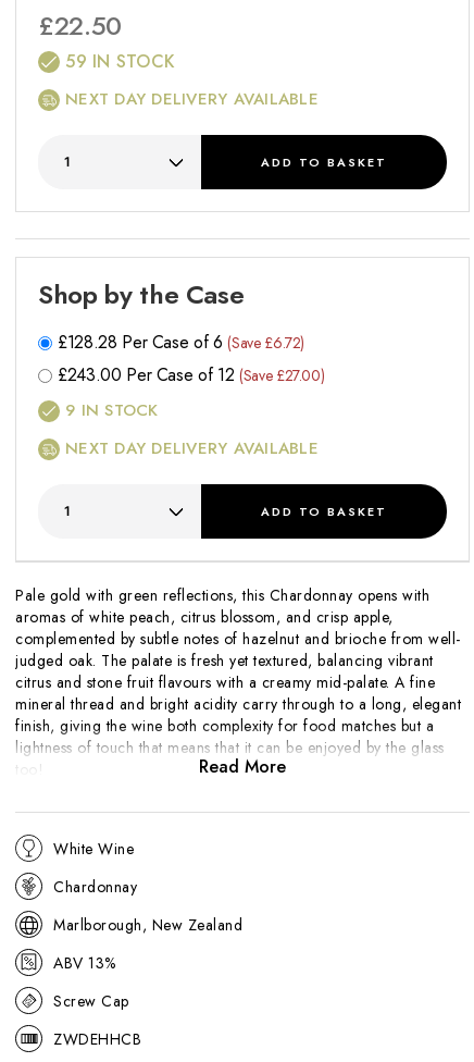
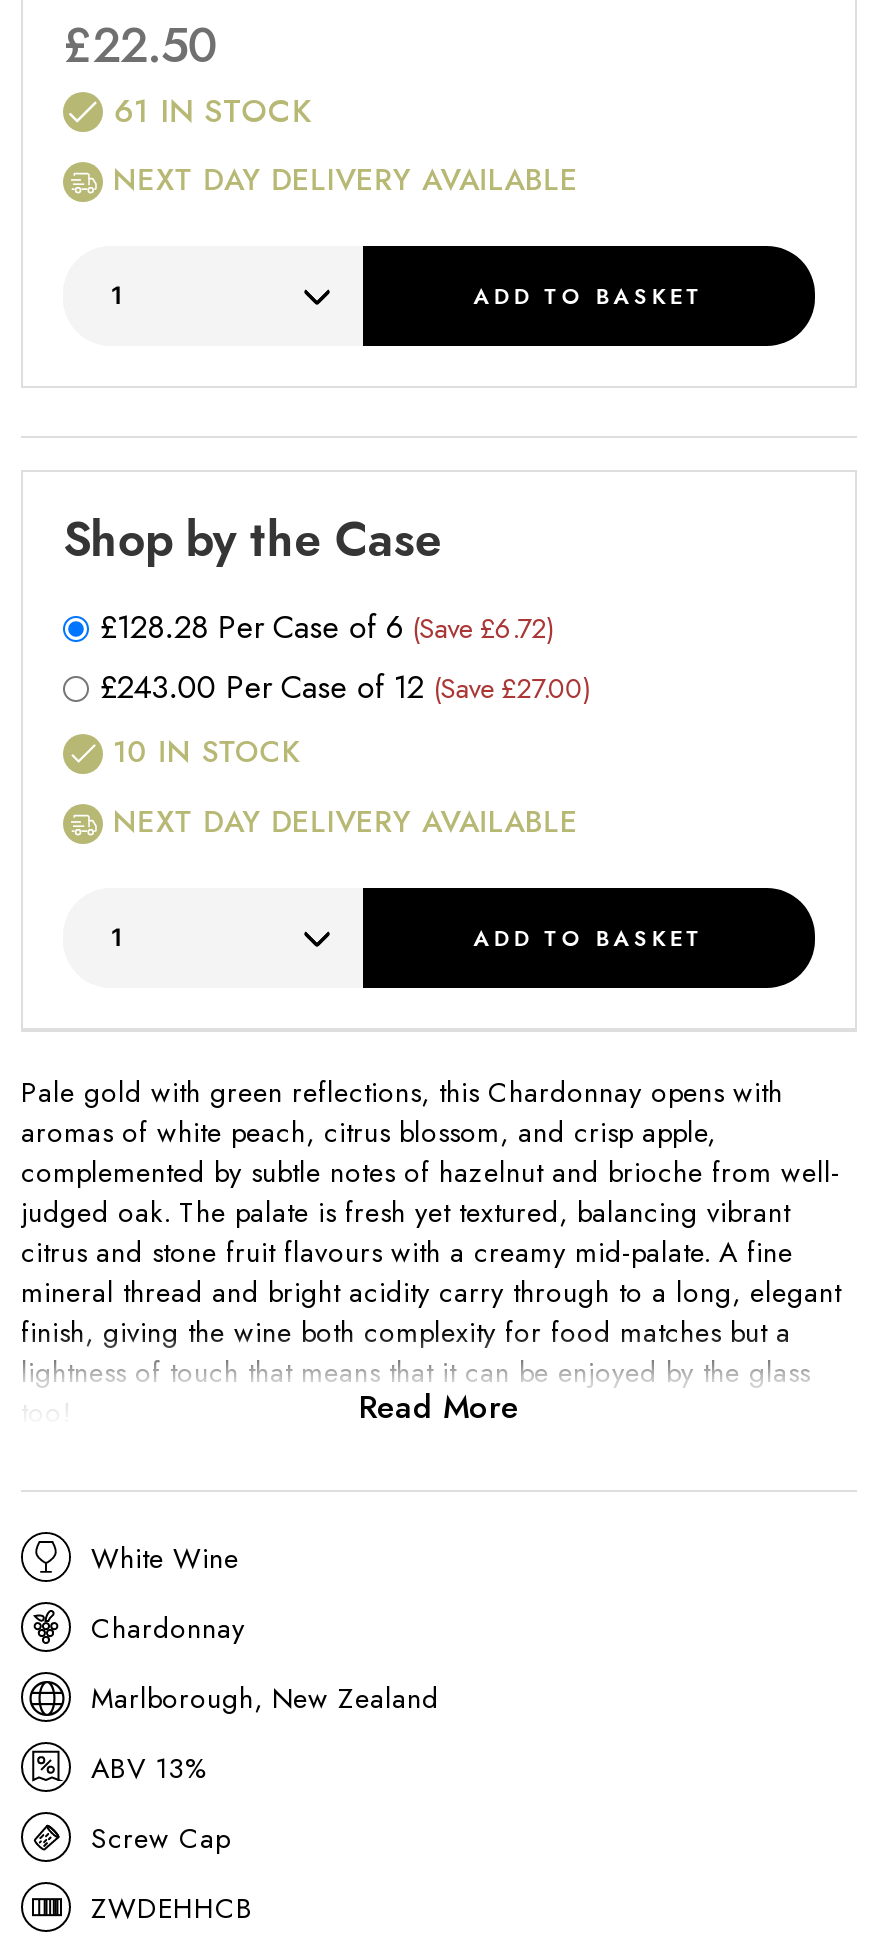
[60,49,175,74] 59 IN STOCK -> [103,88,313,134] 61 IN STOCK
[65,398,158,422] 9 IN STOCK -> [113,730,301,774] 10 IN STOCK

